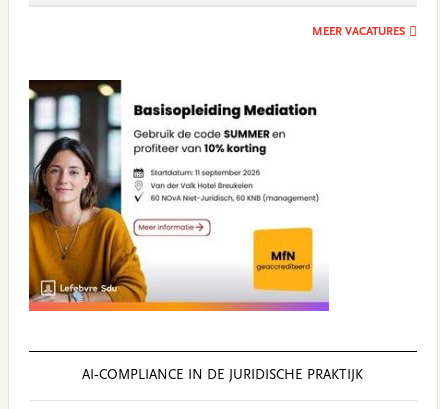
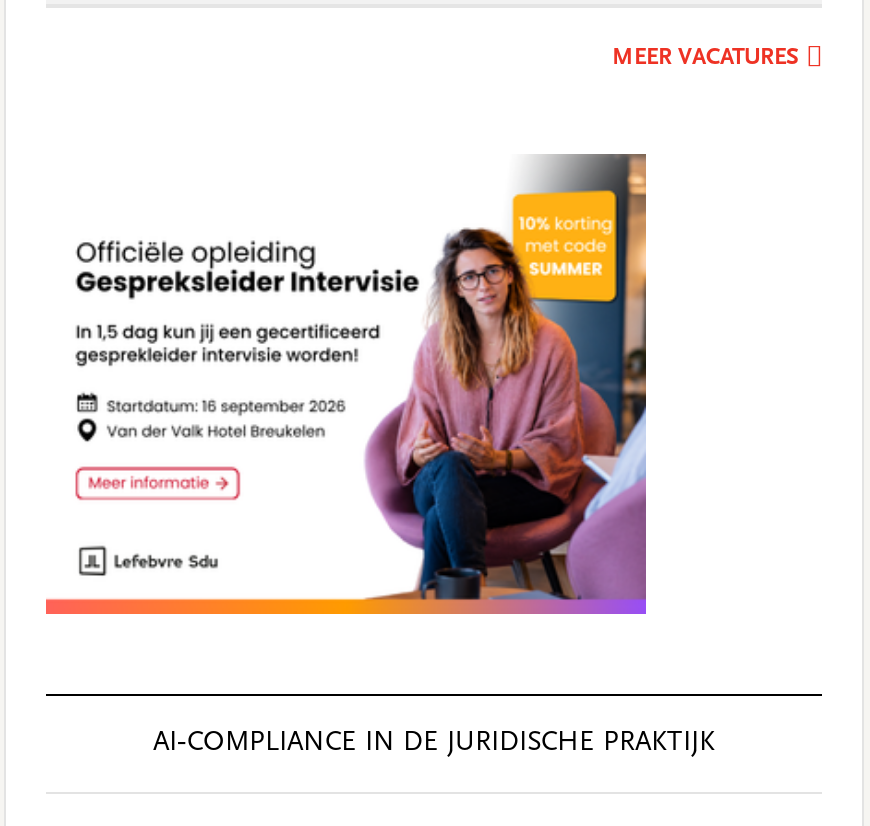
[28,79,329,303] [image] -> [46,152,648,602] [image]

